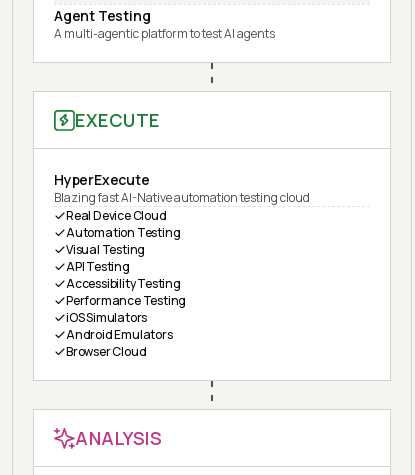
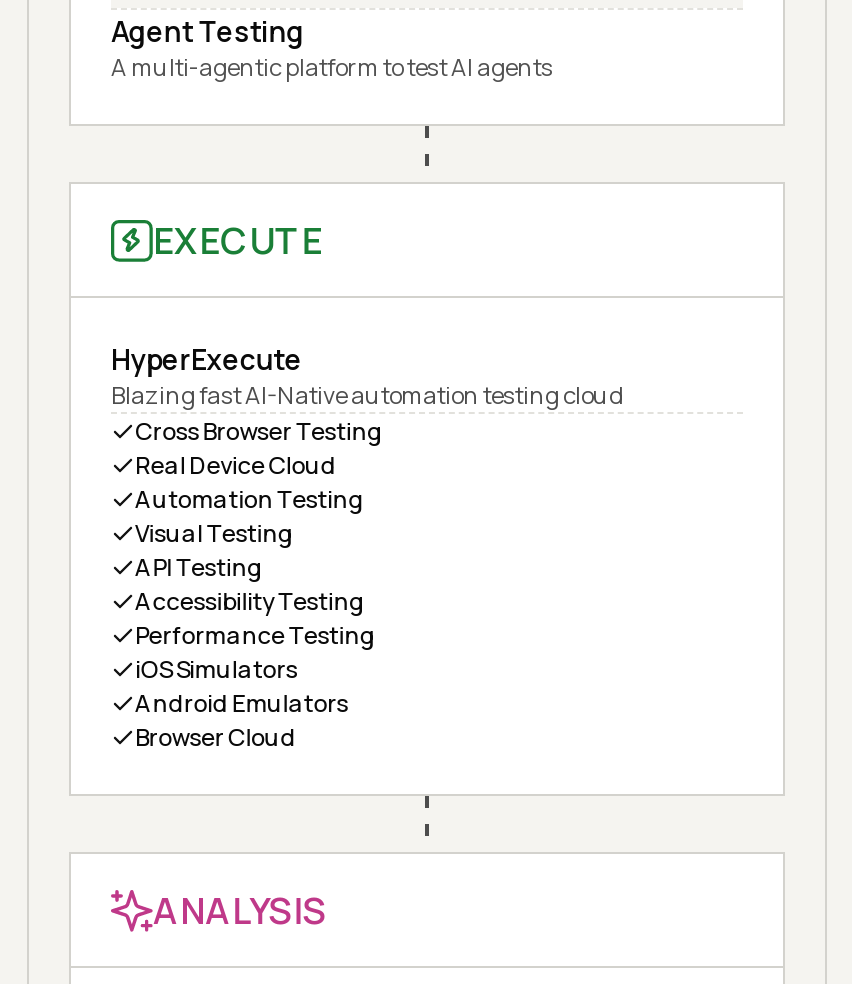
none -> [135,414,383,448] Cross Browser Testing

